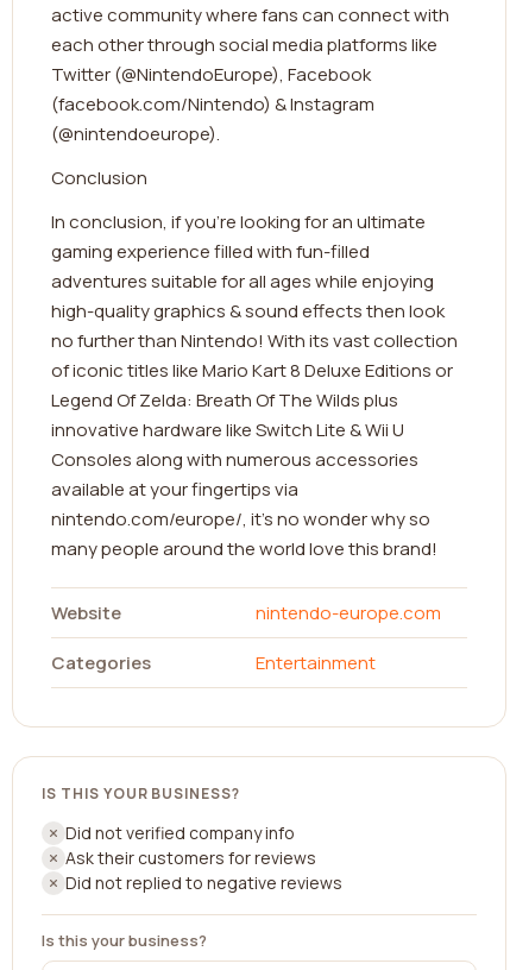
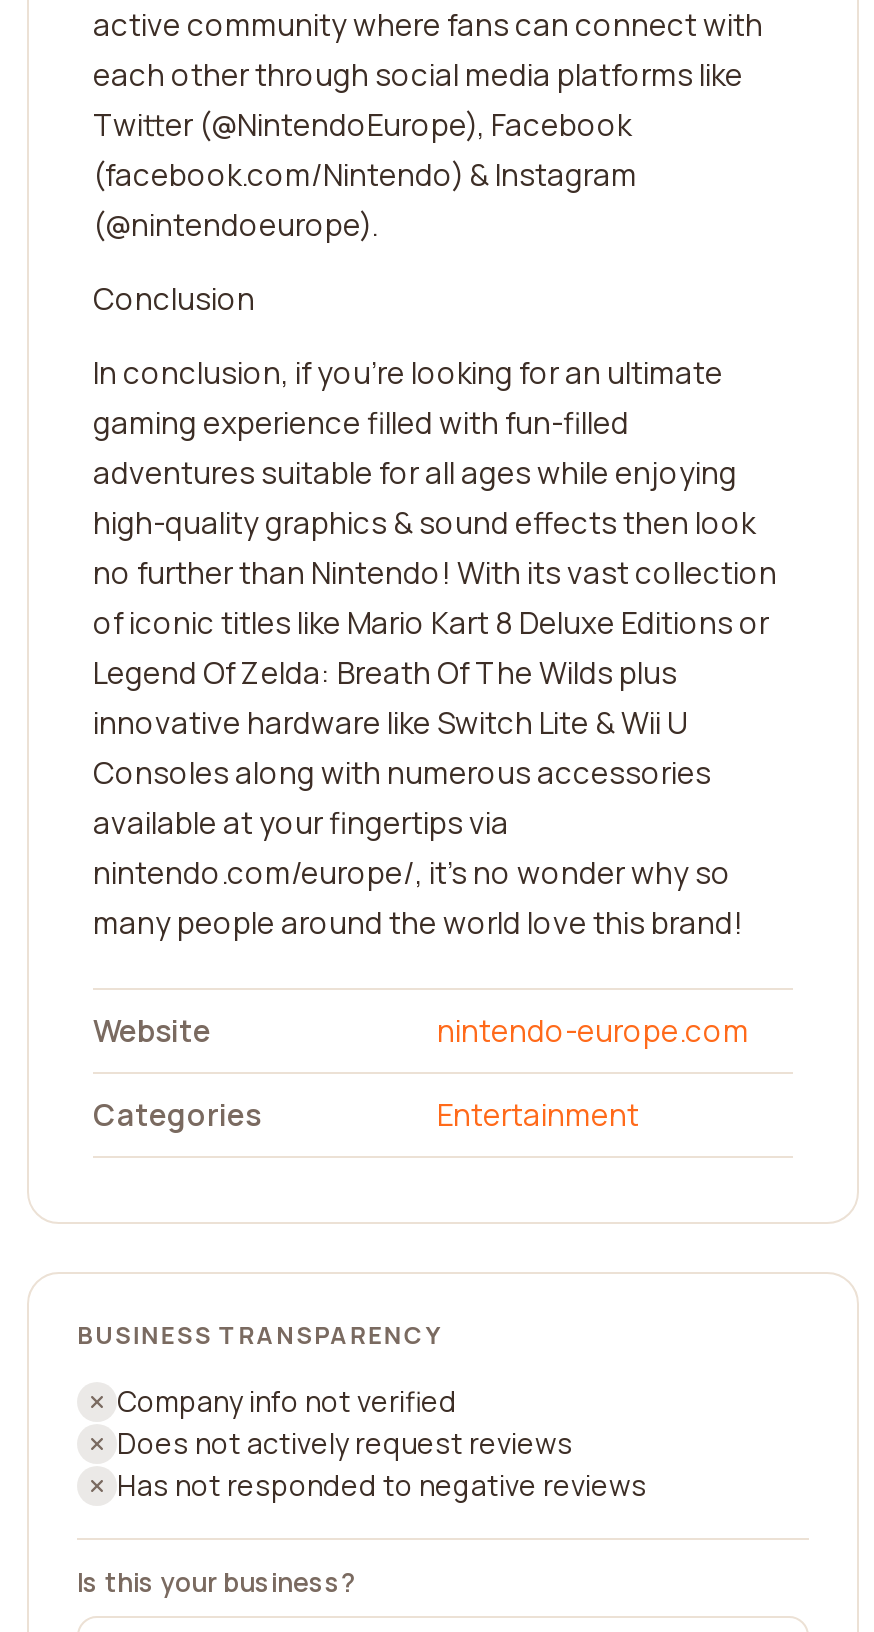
[42,783,240,804] IS THIS YOUR BUSINESS? -> [77,1318,441,1352] BUSINESS TRANSPARENCY
[65,821,342,894] Did not verified company info | Ask their customers for reviews | Did not replied to negative reviews -> [117,1382,647,1504] Company info not verified | Does not actively request reviews | Has not responded to negative reviews

